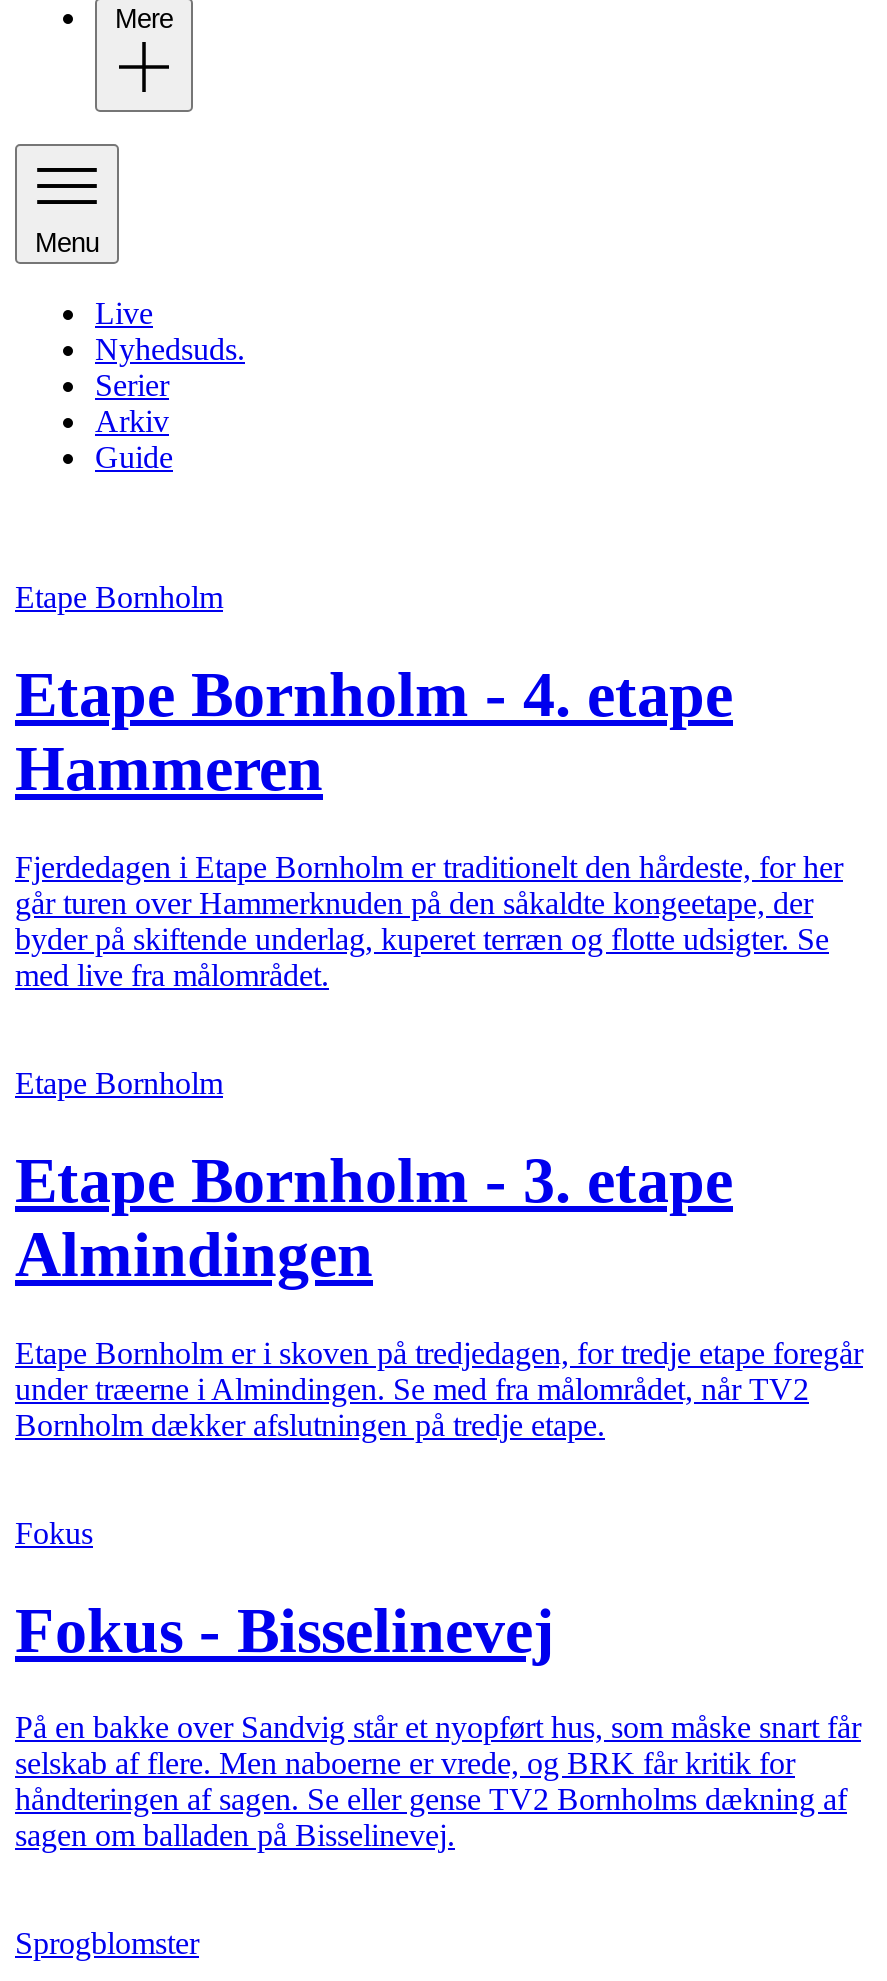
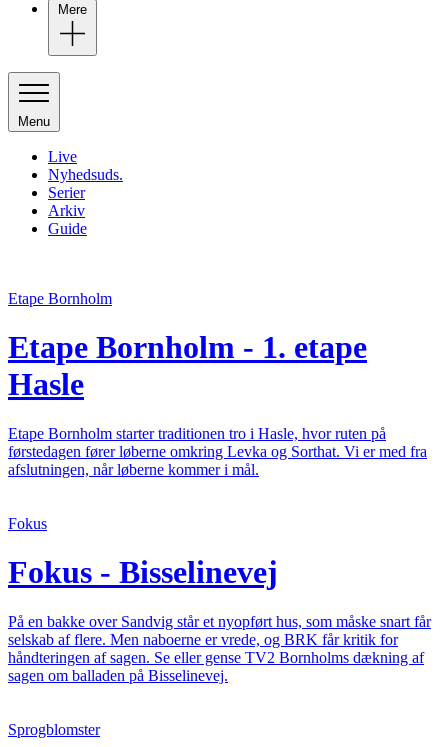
[15,658,863,1441] Etape Bornholm - 4. etape | Hammeren | Fjerdedagen i Etape Bornholm er traditionelt den hårdeste, for her | går turen over Hammerknuden på den såkaldte kongeetape, der | byder på skiftende underlag, kuperet terræn og flotte udsigter. Se | med live fra målområdet. | Etape Bornholm | Etape Bornholm - 3. etape | Almindingen | Etape Bornholm er i skoven på tredjedagen, for tredje etape foregår | under træerne i Almindingen. Se med fra målområdet, når TV2 | Bornholm dækker afslutningen på tredje etape. -> [8,329,427,478] Etape Bornholm - 1. etape | Hasle | Etape Bornholm starter traditionen tro i Hasle, hvor ruten på | førstedagen fører løberne omkring Levka og Sorthat. Vi er med fra | afslutningen, når løberne kommer i mål.

